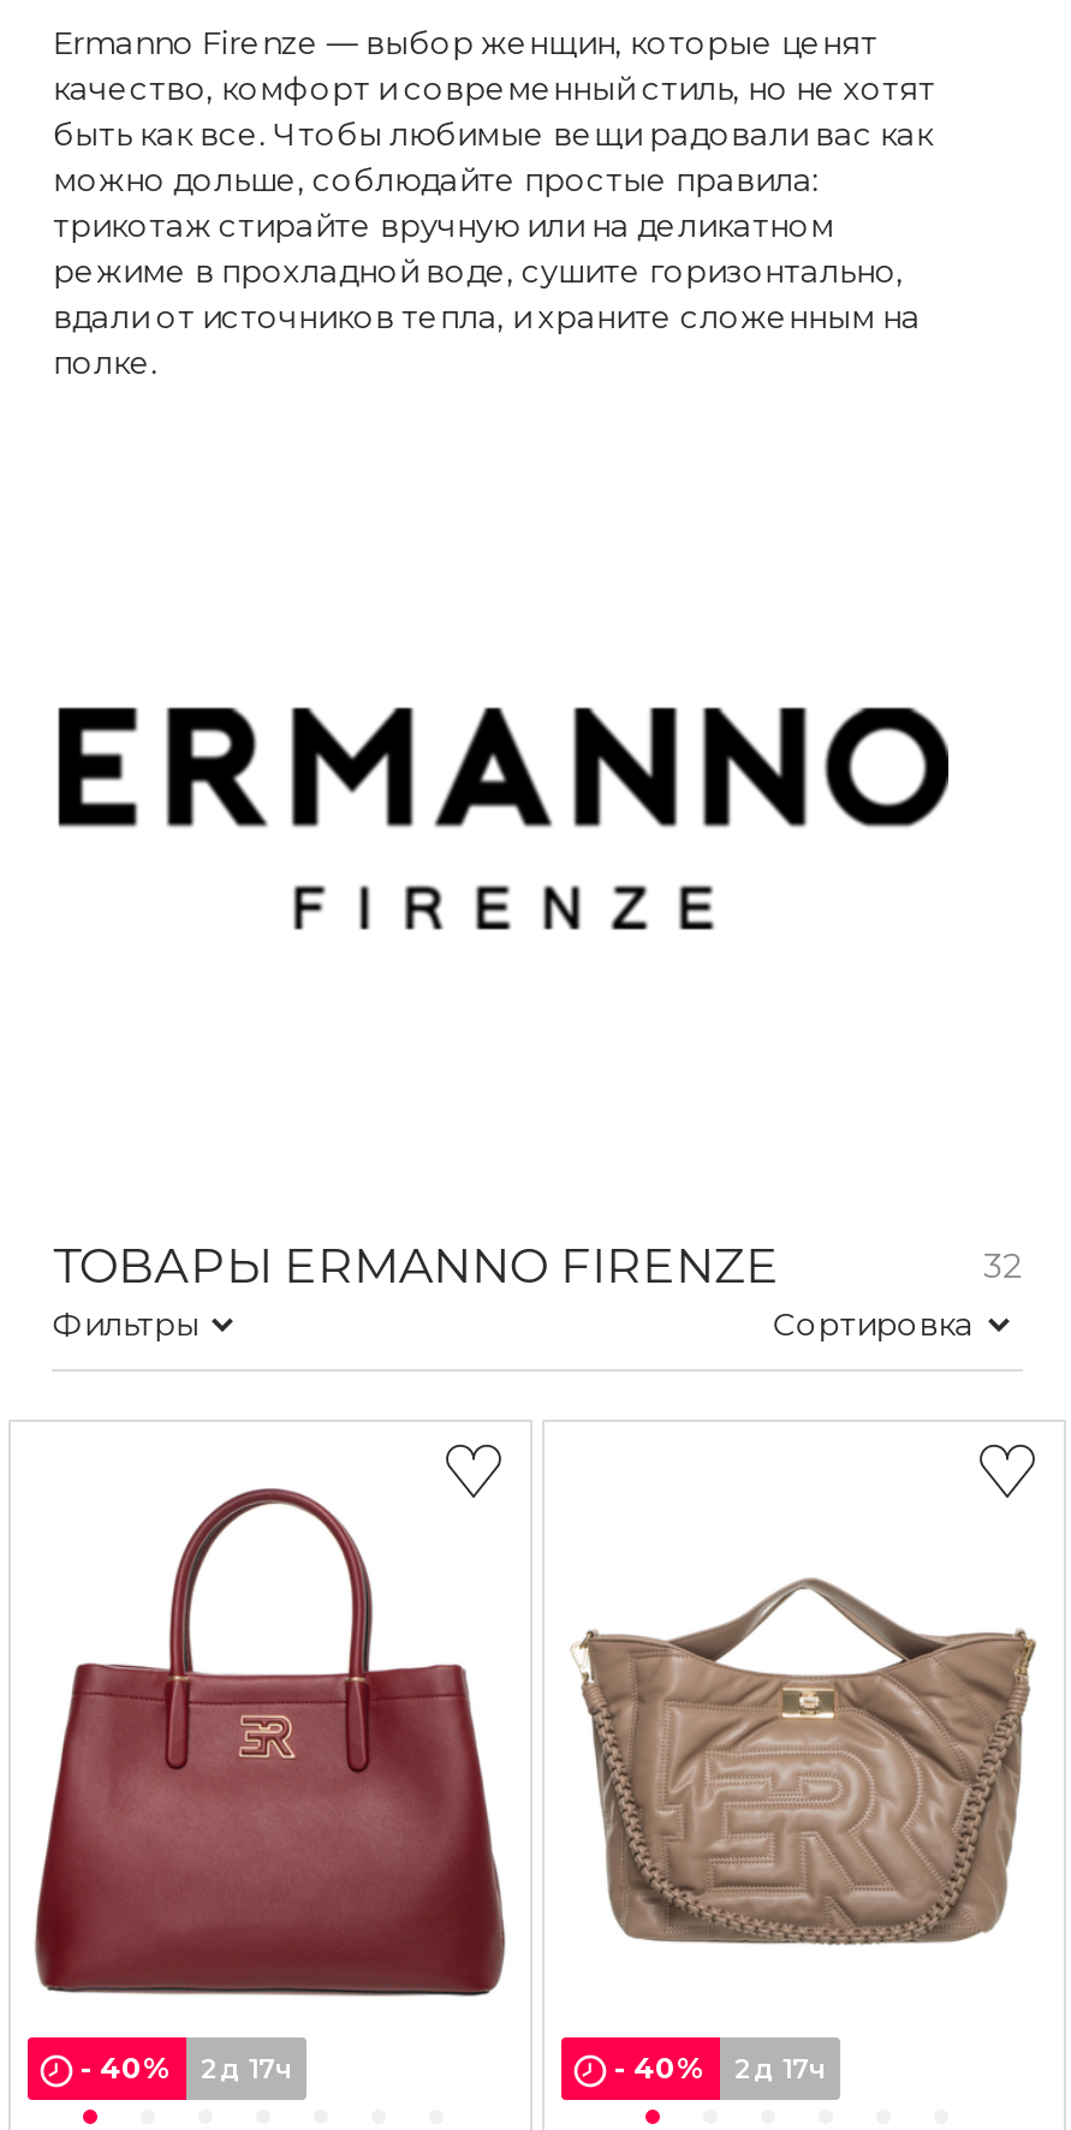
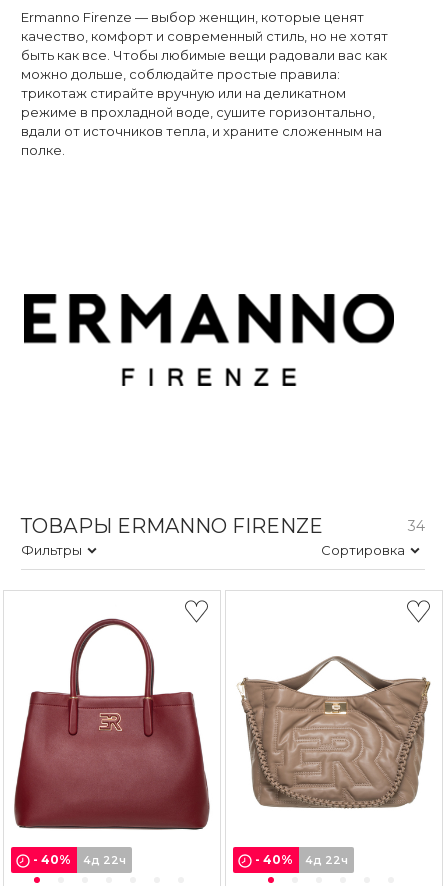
[983,1245,1022,1288] 32 -> [408,517,425,535] 34
[81,2049,292,2085] - 40% 2д 17ч -> [33,852,126,867] - 40% 4д 22ч
[614,2049,826,2085] - 40% 2д 17ч -> [255,852,348,867] - 40% 4д 22ч

